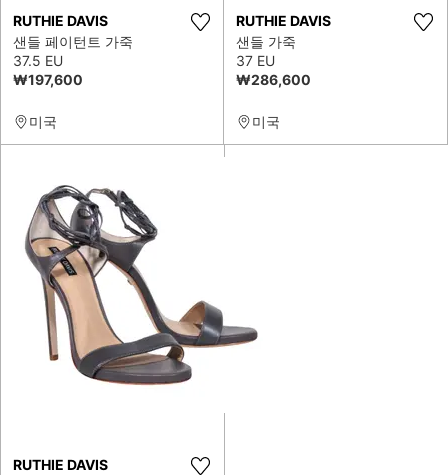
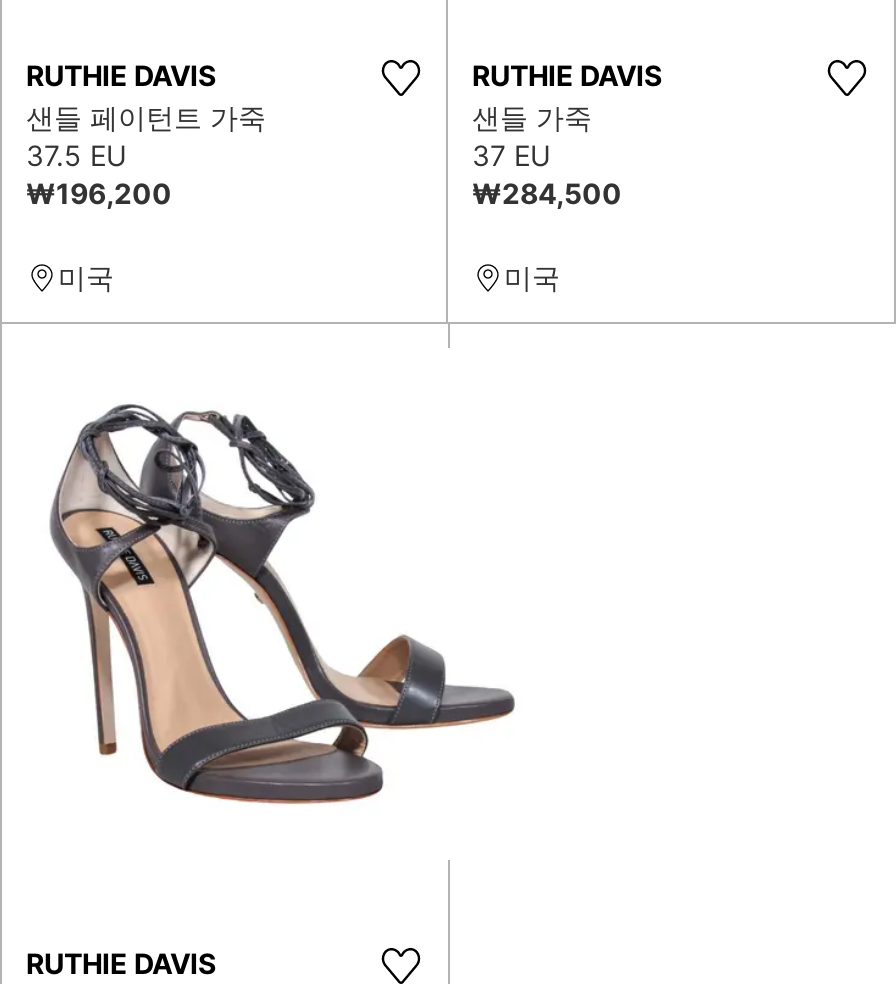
[13,71,83,88] ₩197,600 -> [26,177,172,211] ₩196,200
[236,71,311,88] ₩286,600 -> [472,177,622,211] ₩284,500

